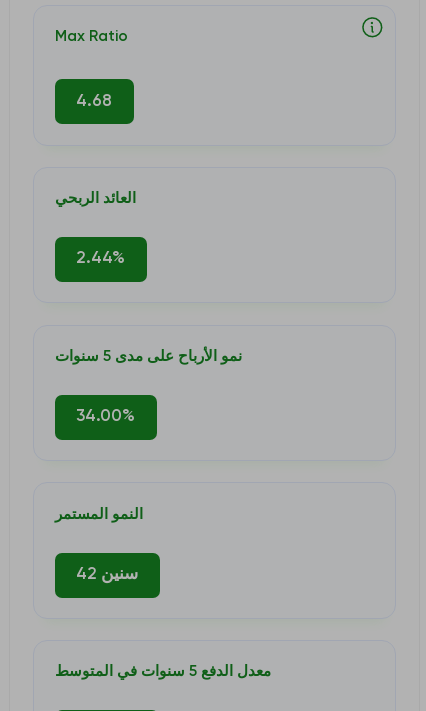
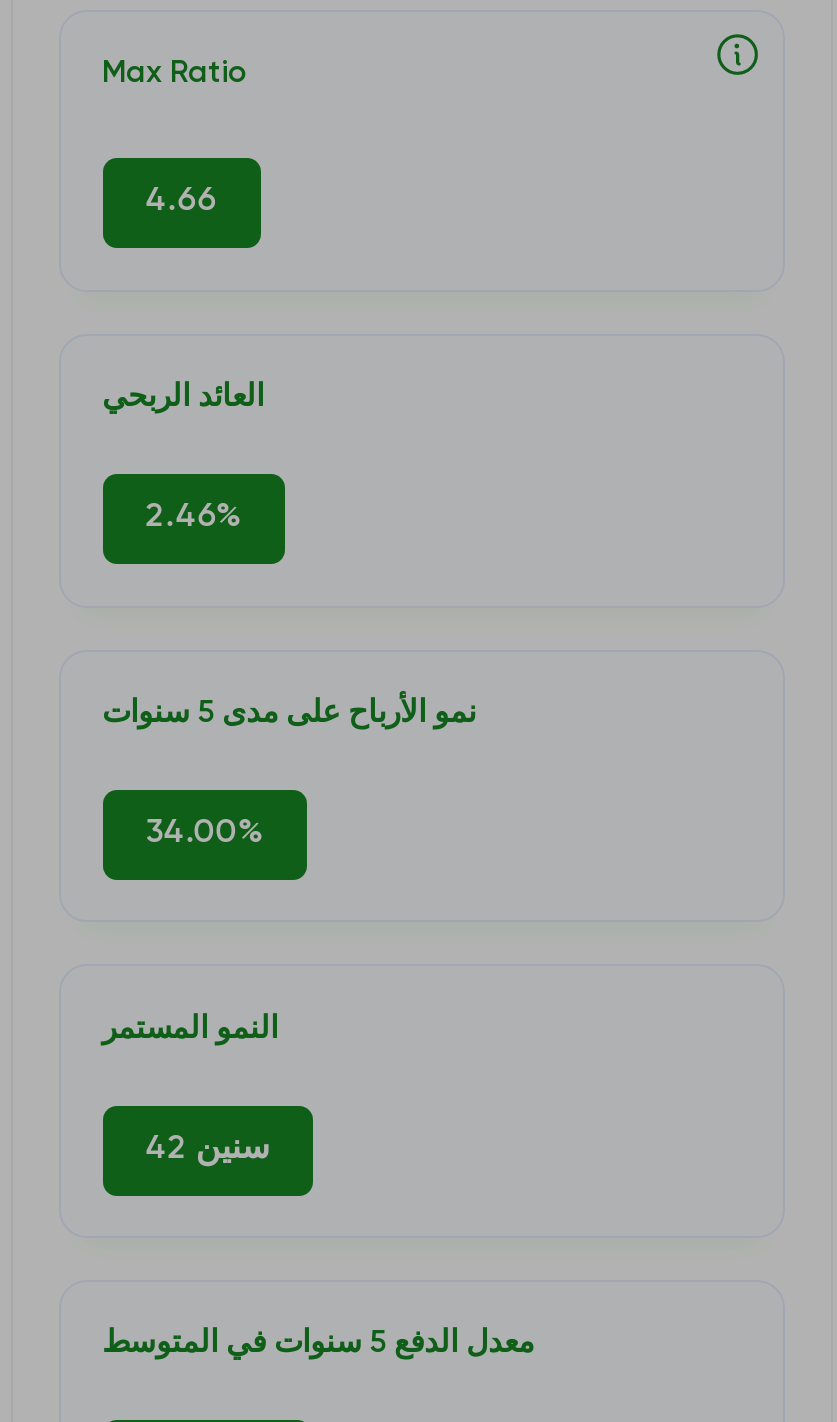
[76,93,112,110] 4.68 -> [145,186,217,220] 4.66
[76,251,125,268] 2.44% -> [145,501,241,535] 2.46%

